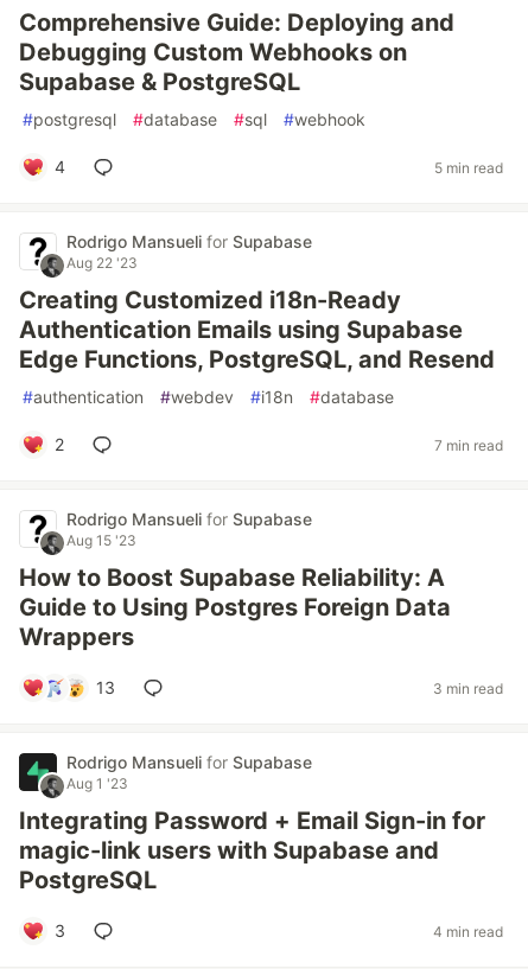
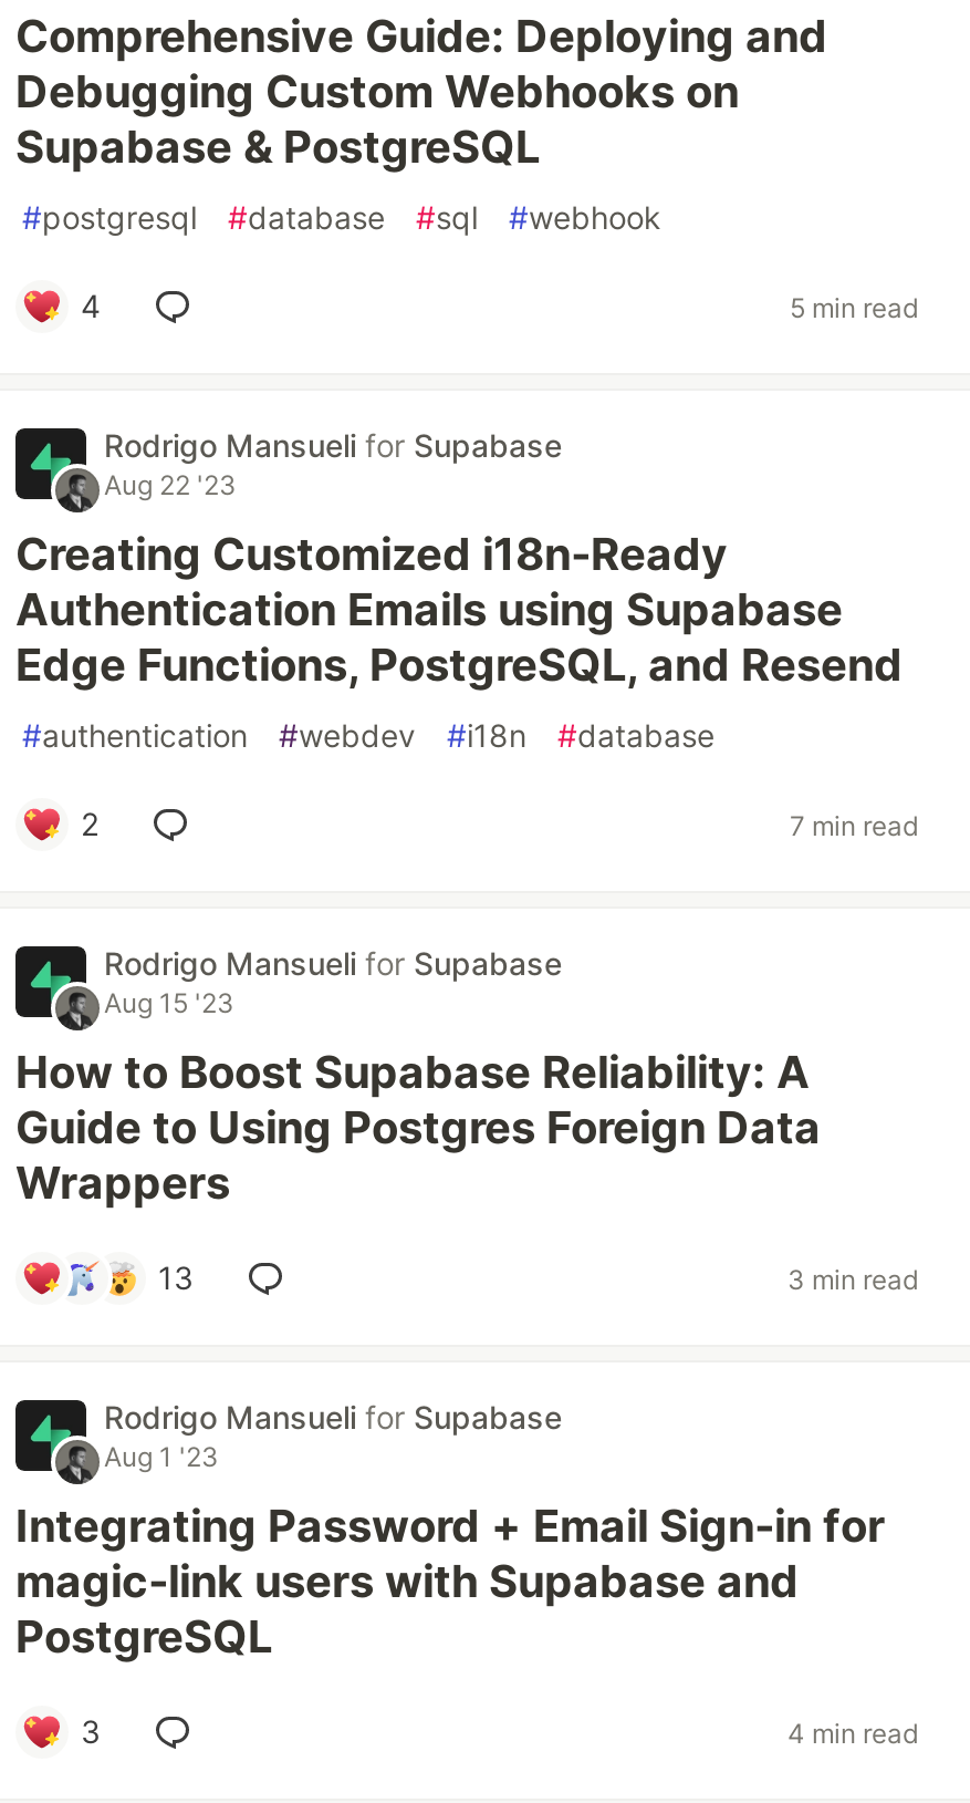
[19,232,57,270] [image] -> [13,426,88,501] [image]
[19,510,57,548] [image] -> [13,944,88,1019] [image]

